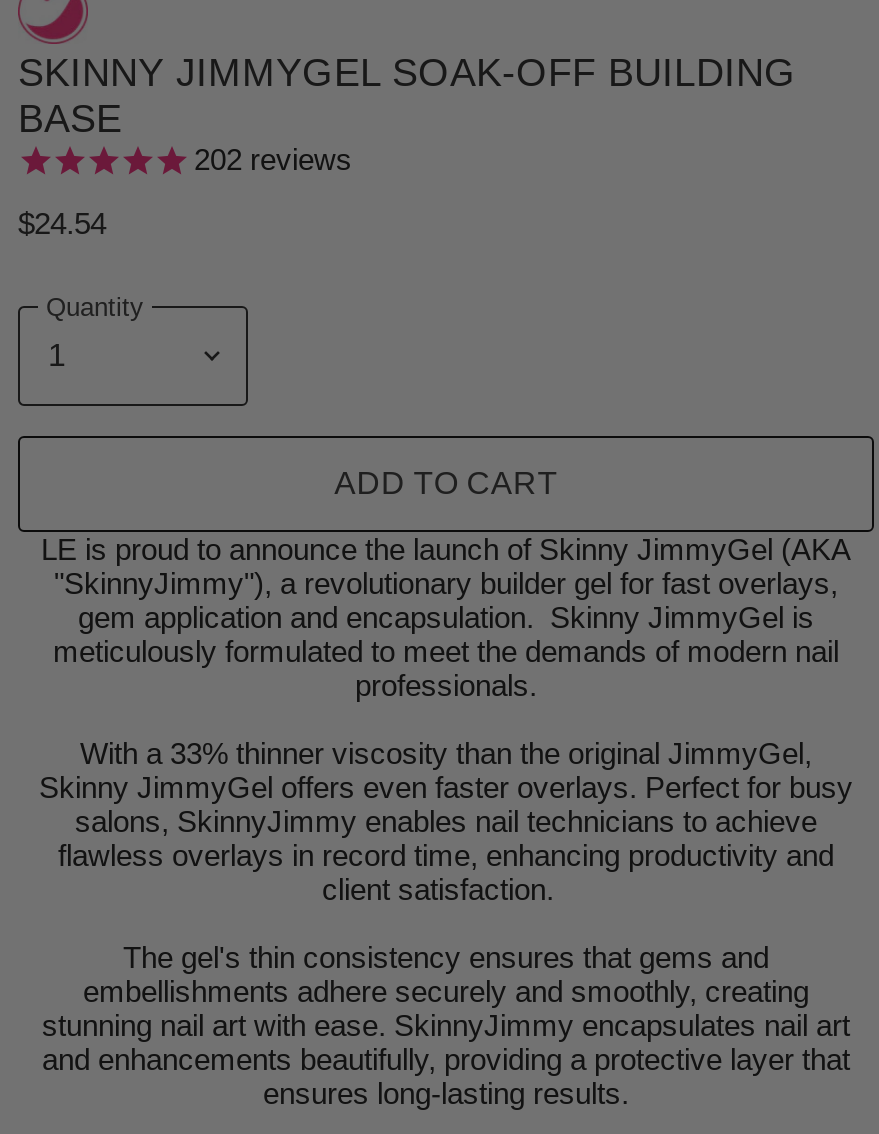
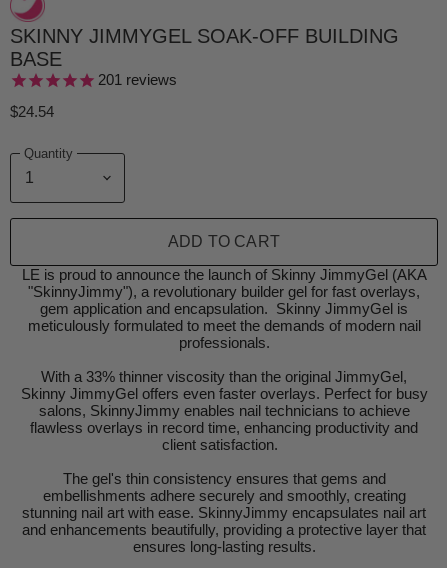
[194,142,352,176] 202 reviews -> [98,71,177,88] 201 reviews

